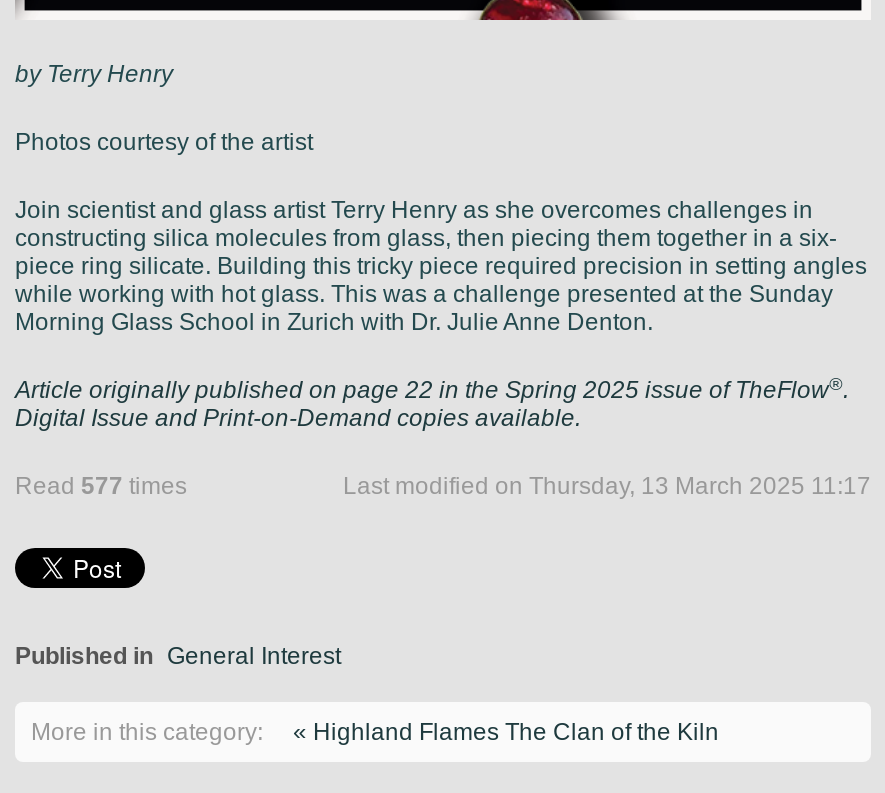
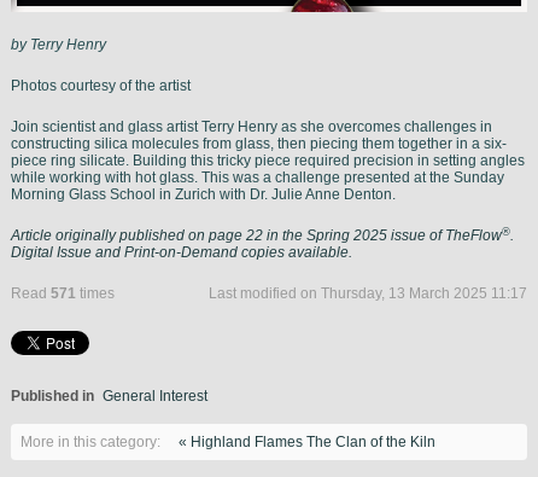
[15,473,187,501] Read 577 times -> [11,285,115,302] Read 571 times

